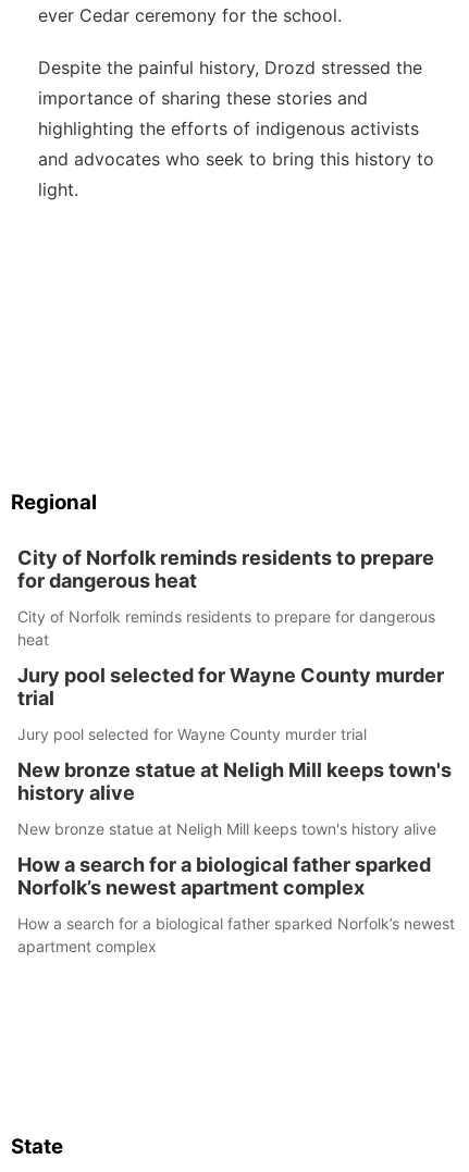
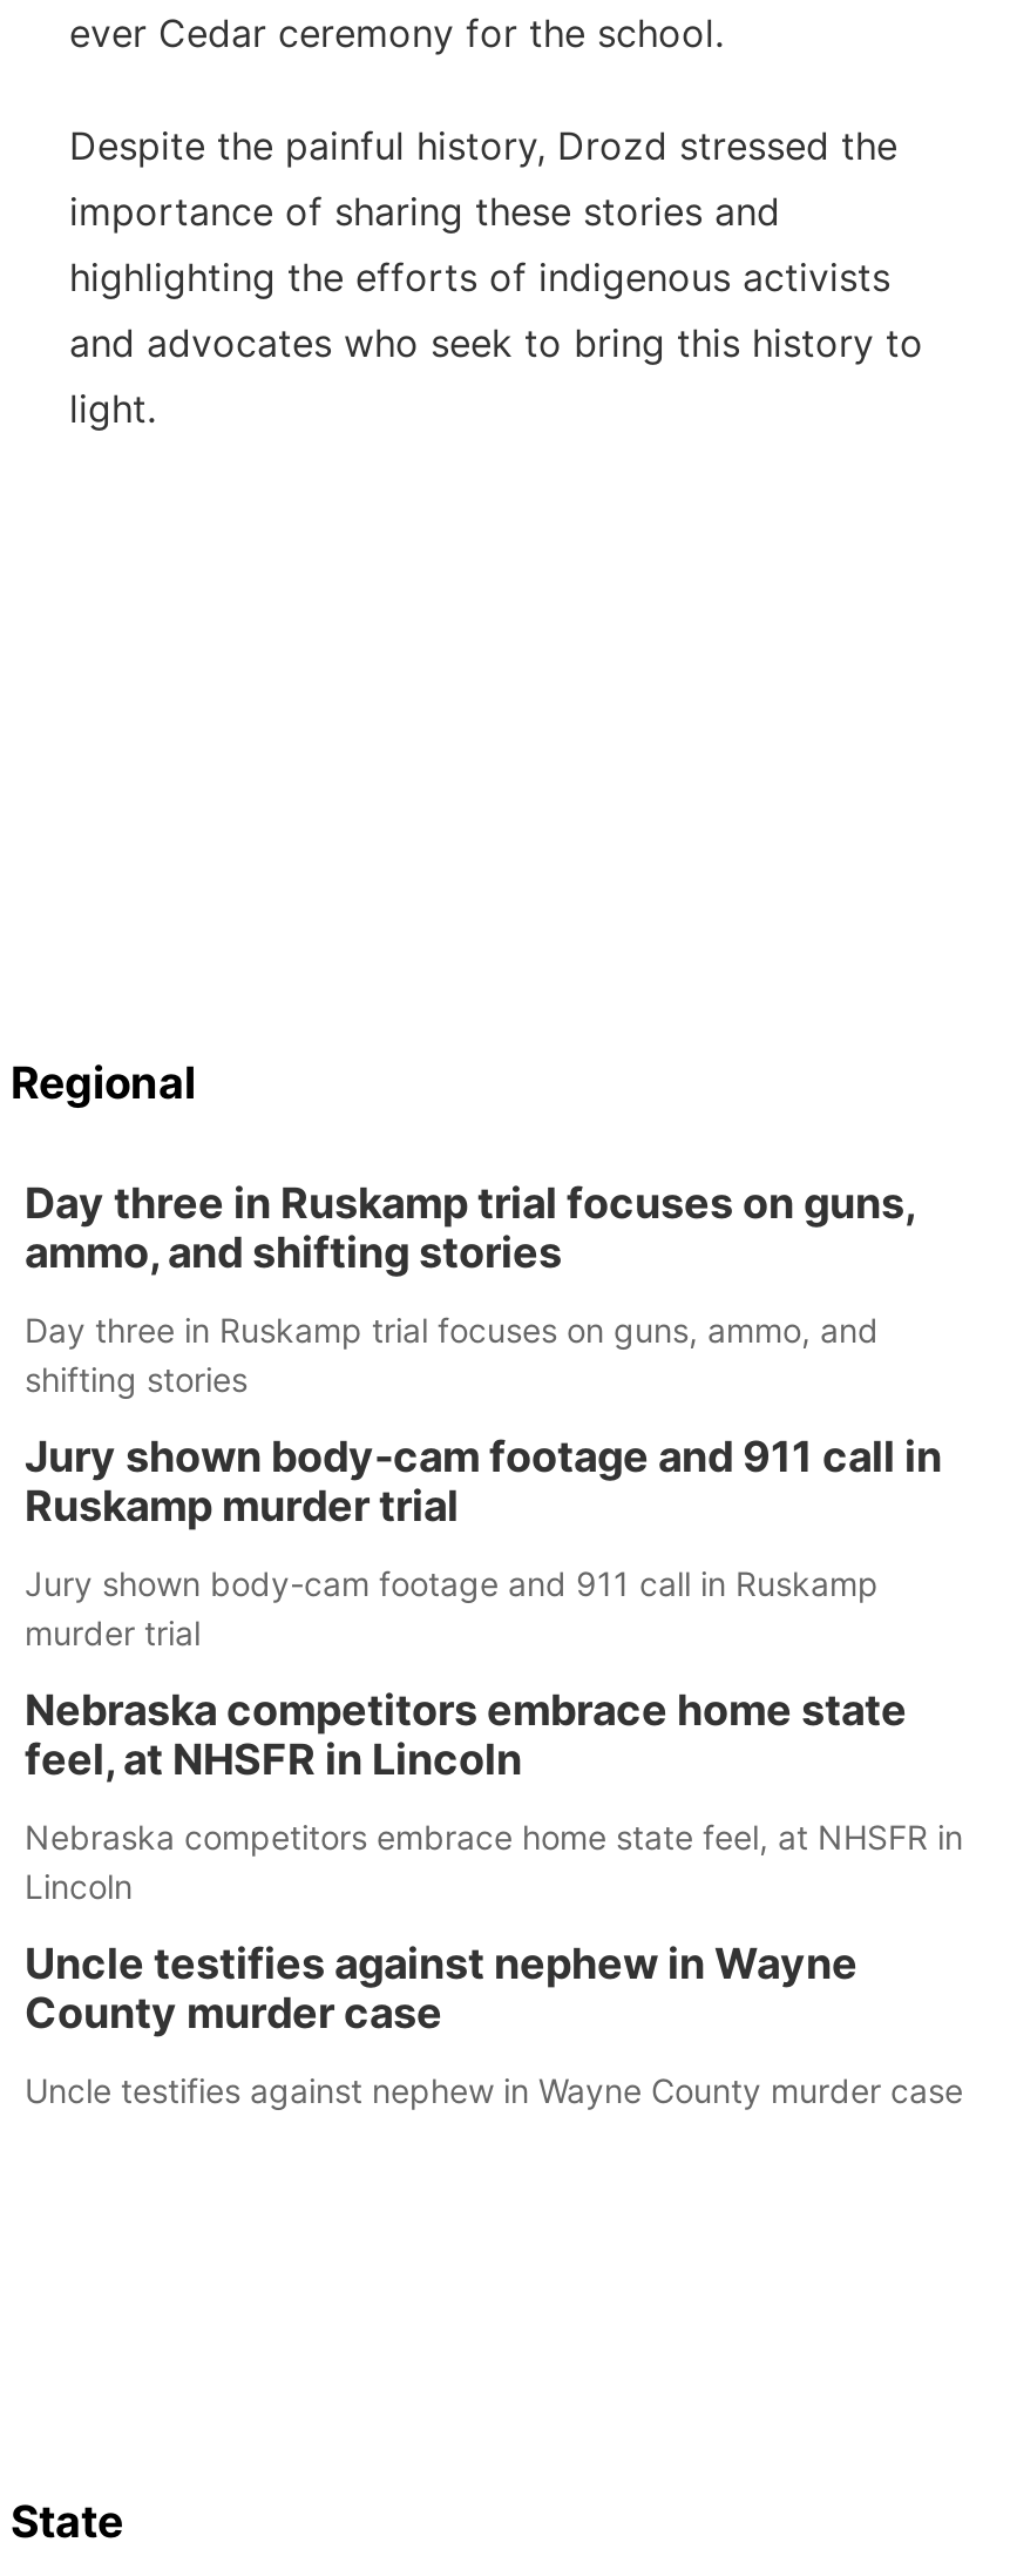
[17,546,434,592] City of Norfolk reminds residents to prepare | for dangerous heat -> [25,1178,914,1277] Day three in Ruskamp trial focuses on guns, | ammo, and shifting stories
[17,607,435,649] City of Norfolk reminds residents to prepare for dangerous | heat -> [25,1310,879,1399] Day three in Ruskamp trial focuses on guns, ammo, and | shifting stories
[17,664,444,710] Jury pool selected for Wayne County murder | trial -> [25,1432,942,1530] Jury shown body-cam footage and 911 call in | Ruskamp murder trial
[17,725,367,743] Jury pool selected for Wayne County murder trial -> [25,1563,879,1652] Jury shown body-cam footage and 911 call in Ruskamp | murder trial
[17,758,452,804] New bronze statue at Neligh Mill keeps town's | history alive -> [25,1685,907,1784] Nebraska competitors embrace home state | feel, at NHSFR in Lincoln
[17,819,436,838] New bronze statue at Neligh Mill keeps town's history alive -> [25,1817,963,1906] Nebraska competitors embrace home state feel, at NHSFR in | Lincoln
[17,853,431,899] How a search for a biological father sparked | Norfolk’s newest apartment complex -> [25,1939,858,2037] Uncle testifies against nephew in Wayne | County murder case
[17,914,455,955] How a search for a biological father sparked Norfolk’s newest | apartment complex -> [25,2070,963,2110] Uncle testifies against nephew in Wayne County murder case

